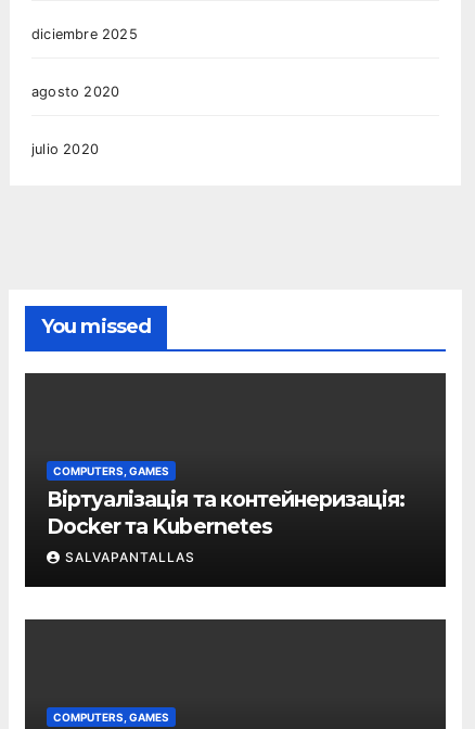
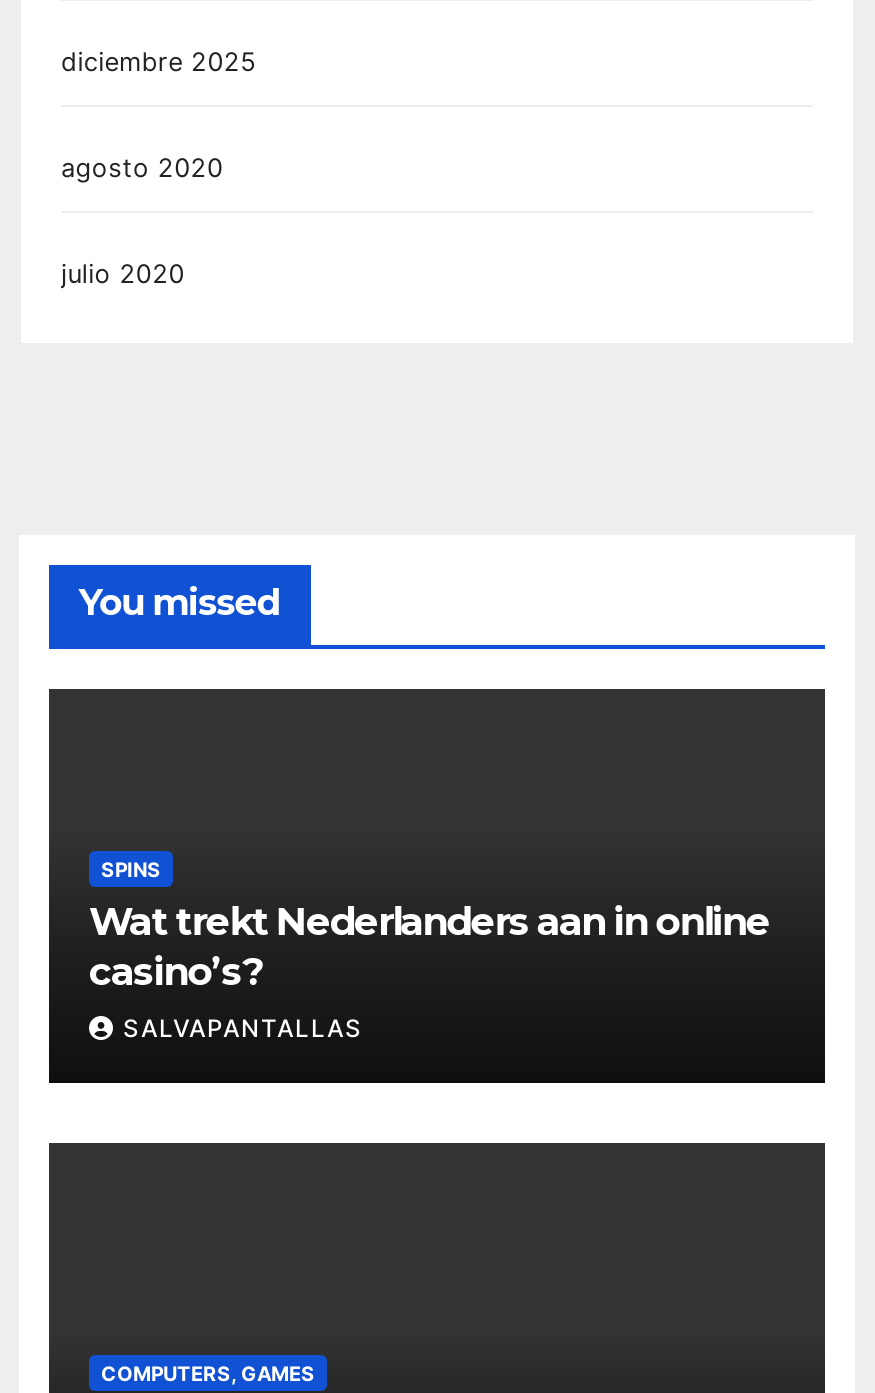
[47,464,405,539] COMPUTERS, GAMES | Віртуалізація та контейнеризація: | Docker та Kubernetes -> [89,856,770,994] SPINS | Wat trekt Nederlanders aan in online | casino’s?

